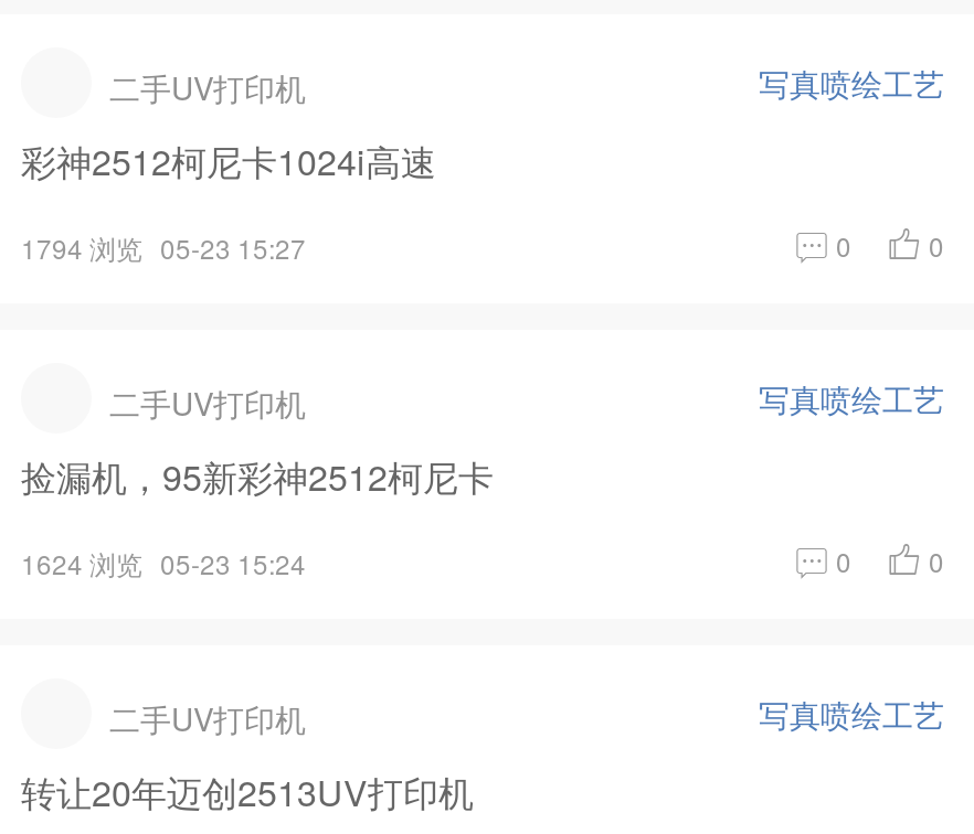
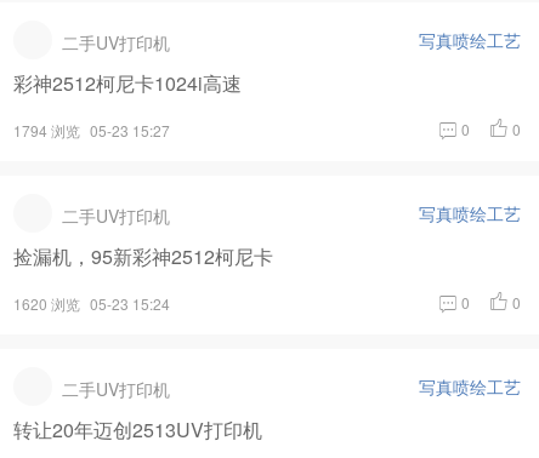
[21,544,306,581] 1624 浏览 05-23 15:24 -> [13,293,170,314] 1620 浏览 05-23 15:24

